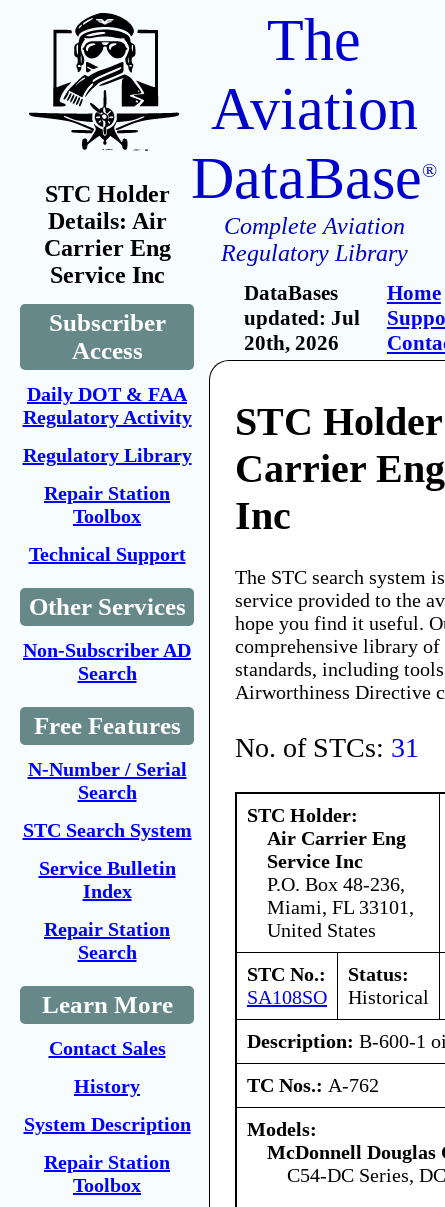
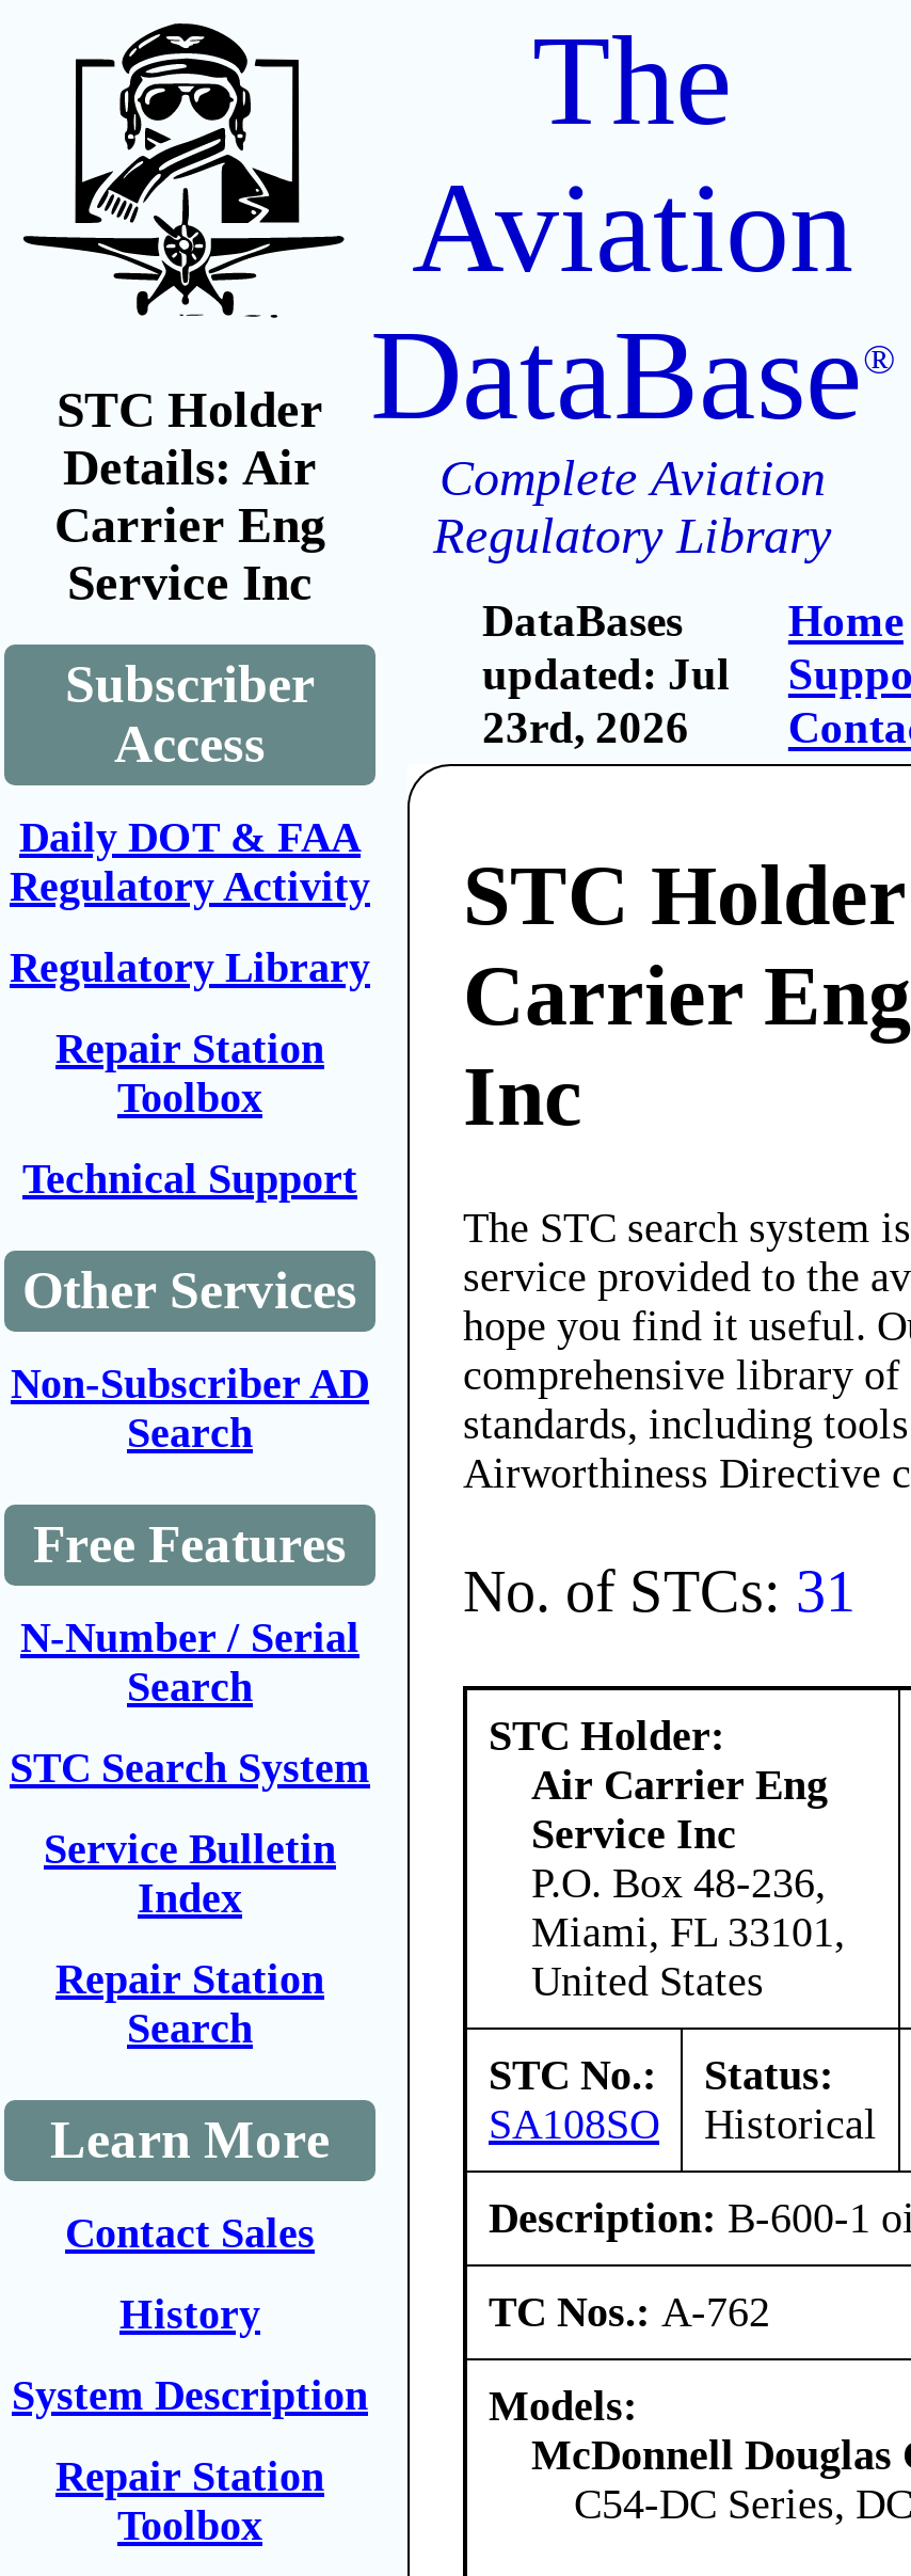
[244,331,339,355] 20th, 2026 -> [482,702,689,753] 23rd, 2026

